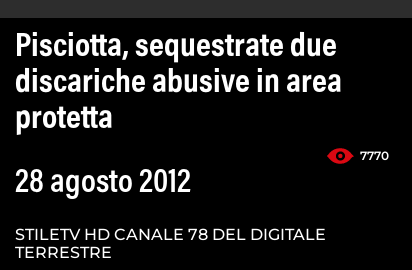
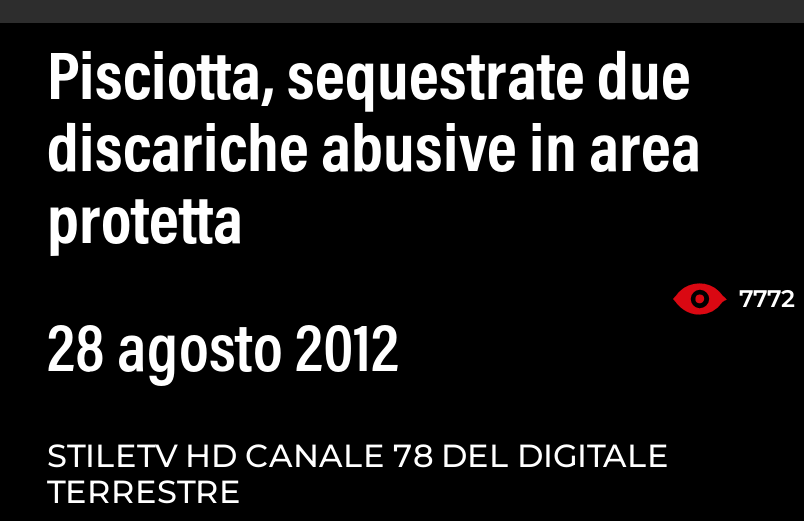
[354,148,389,163] 7770 -> [727,283,795,313] 7772

